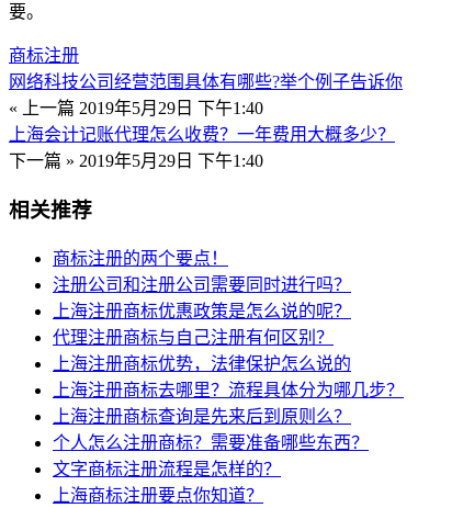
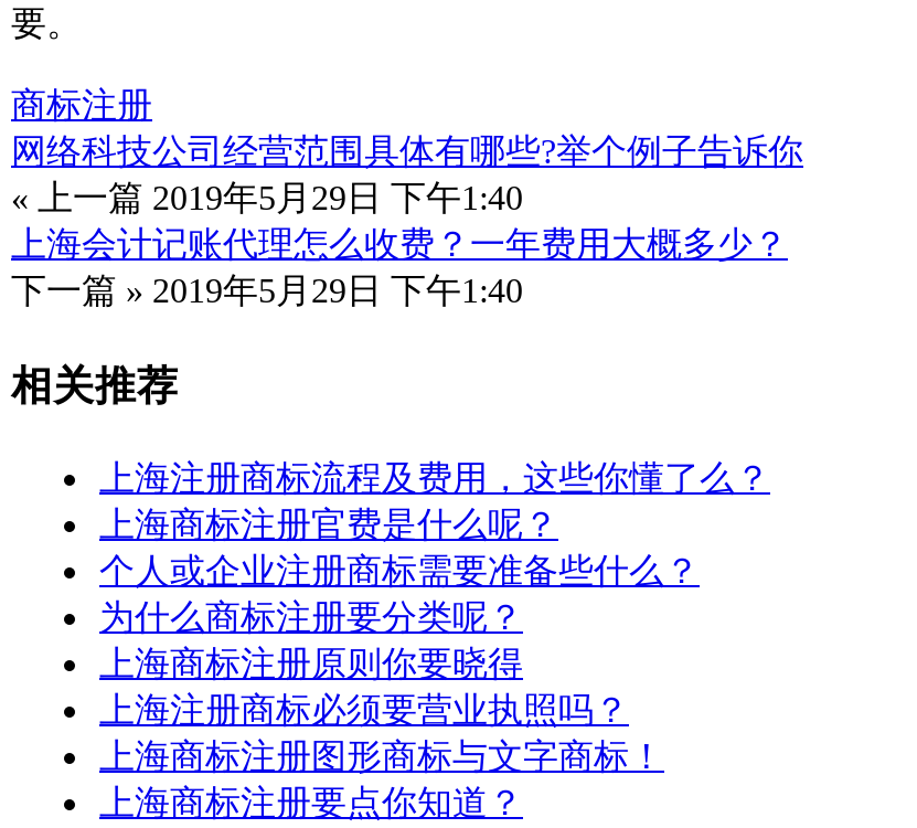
[53,249,404,478] 商标注册的两个要点！ | 注册公司和注册公司需要同时进行吗？ | 上海注册商标优惠政策是怎么说的呢？ | 代理注册商标与自己注册有何区别？ | 上海注册商标优势，法律保护怎么说的 | 上海注册商标去哪里？流程具体分为哪几步？ | 上海注册商标查询是先来后到原则么？ | 个人怎么注册商标？需要准备哪些东西？ | 文字商标注册流程是怎样的？ -> [99,459,770,774] 上海注册商标流程及费用，这些你懂了么？ | 上海商标注册官费是什么呢？ | 个人或企业注册商标需要准备些什么？ | 为什么商标注册要分类呢？ | 上海商标注册原则你要晓得 | 上海注册商标必须要营业执照吗？ | 上海商标注册图形商标与文字商标！

